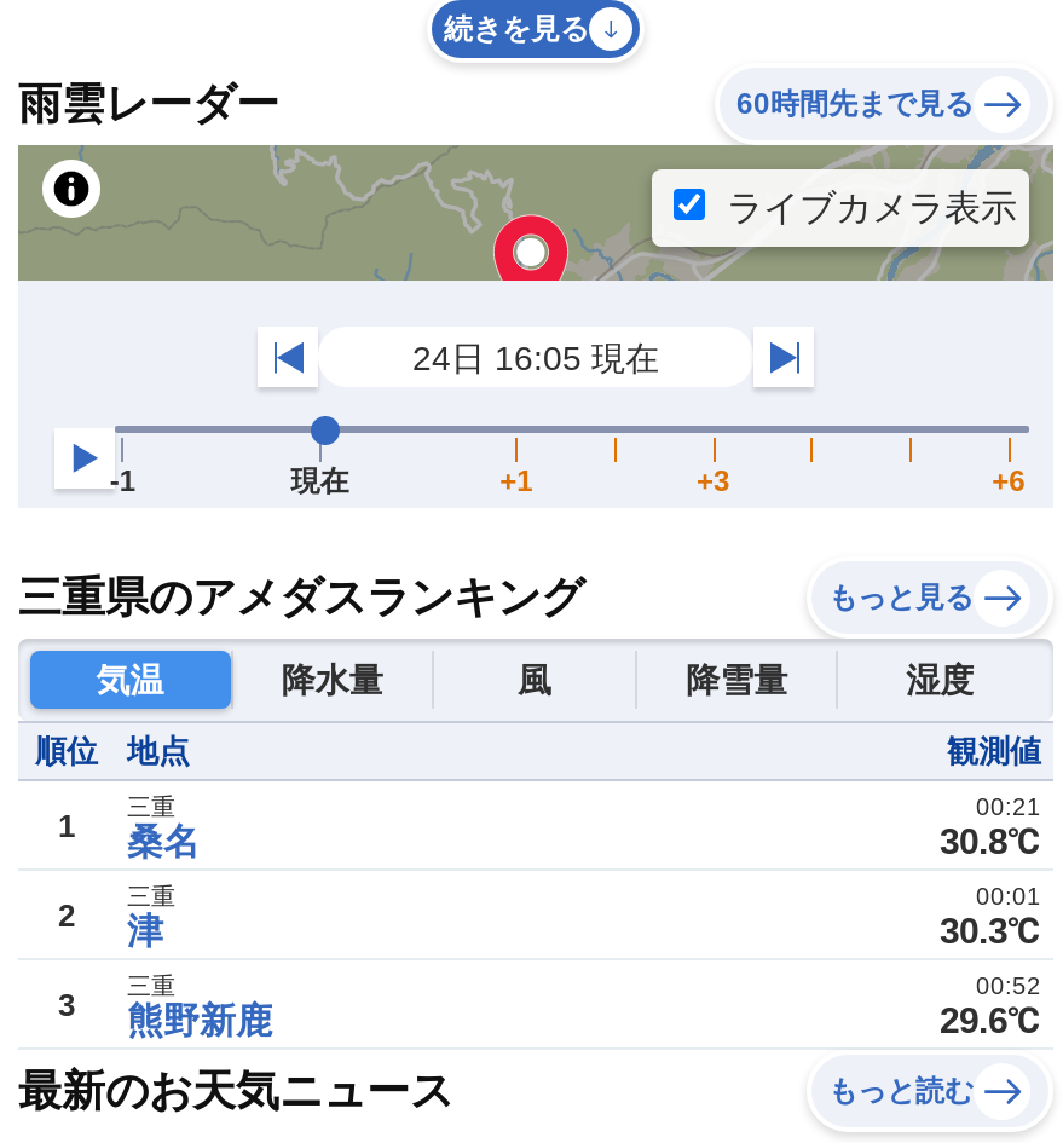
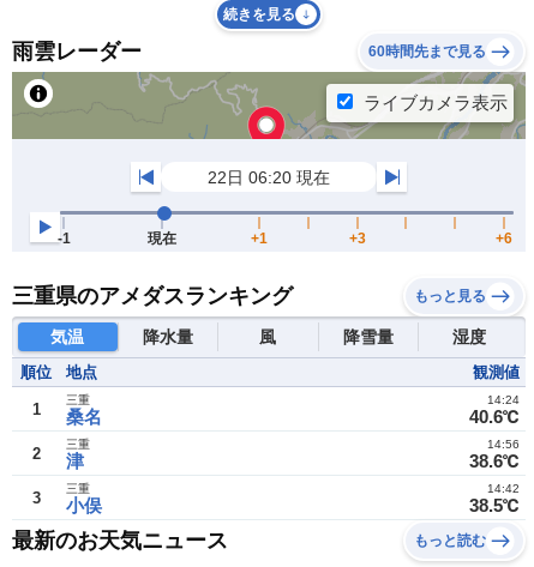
[976,794,1041,821] 00:21 -> [487,393,520,407] 14:24
[940,821,1041,862] 30.8℃ -> [469,407,520,427] 40.6℃
[976,883,1041,910] 00:01 -> [487,438,520,451] 14:56
[940,910,1041,951] 30.3℃ -> [469,451,520,471] 38.6℃
[976,973,1041,1000] 00:52 -> [487,482,520,495] 14:42
[127,1000,272,1041] 熊野新鹿 -> [66,495,102,516] 小俣
[940,1000,1041,1041] 29.6℃ -> [469,495,520,516] 38.5℃

